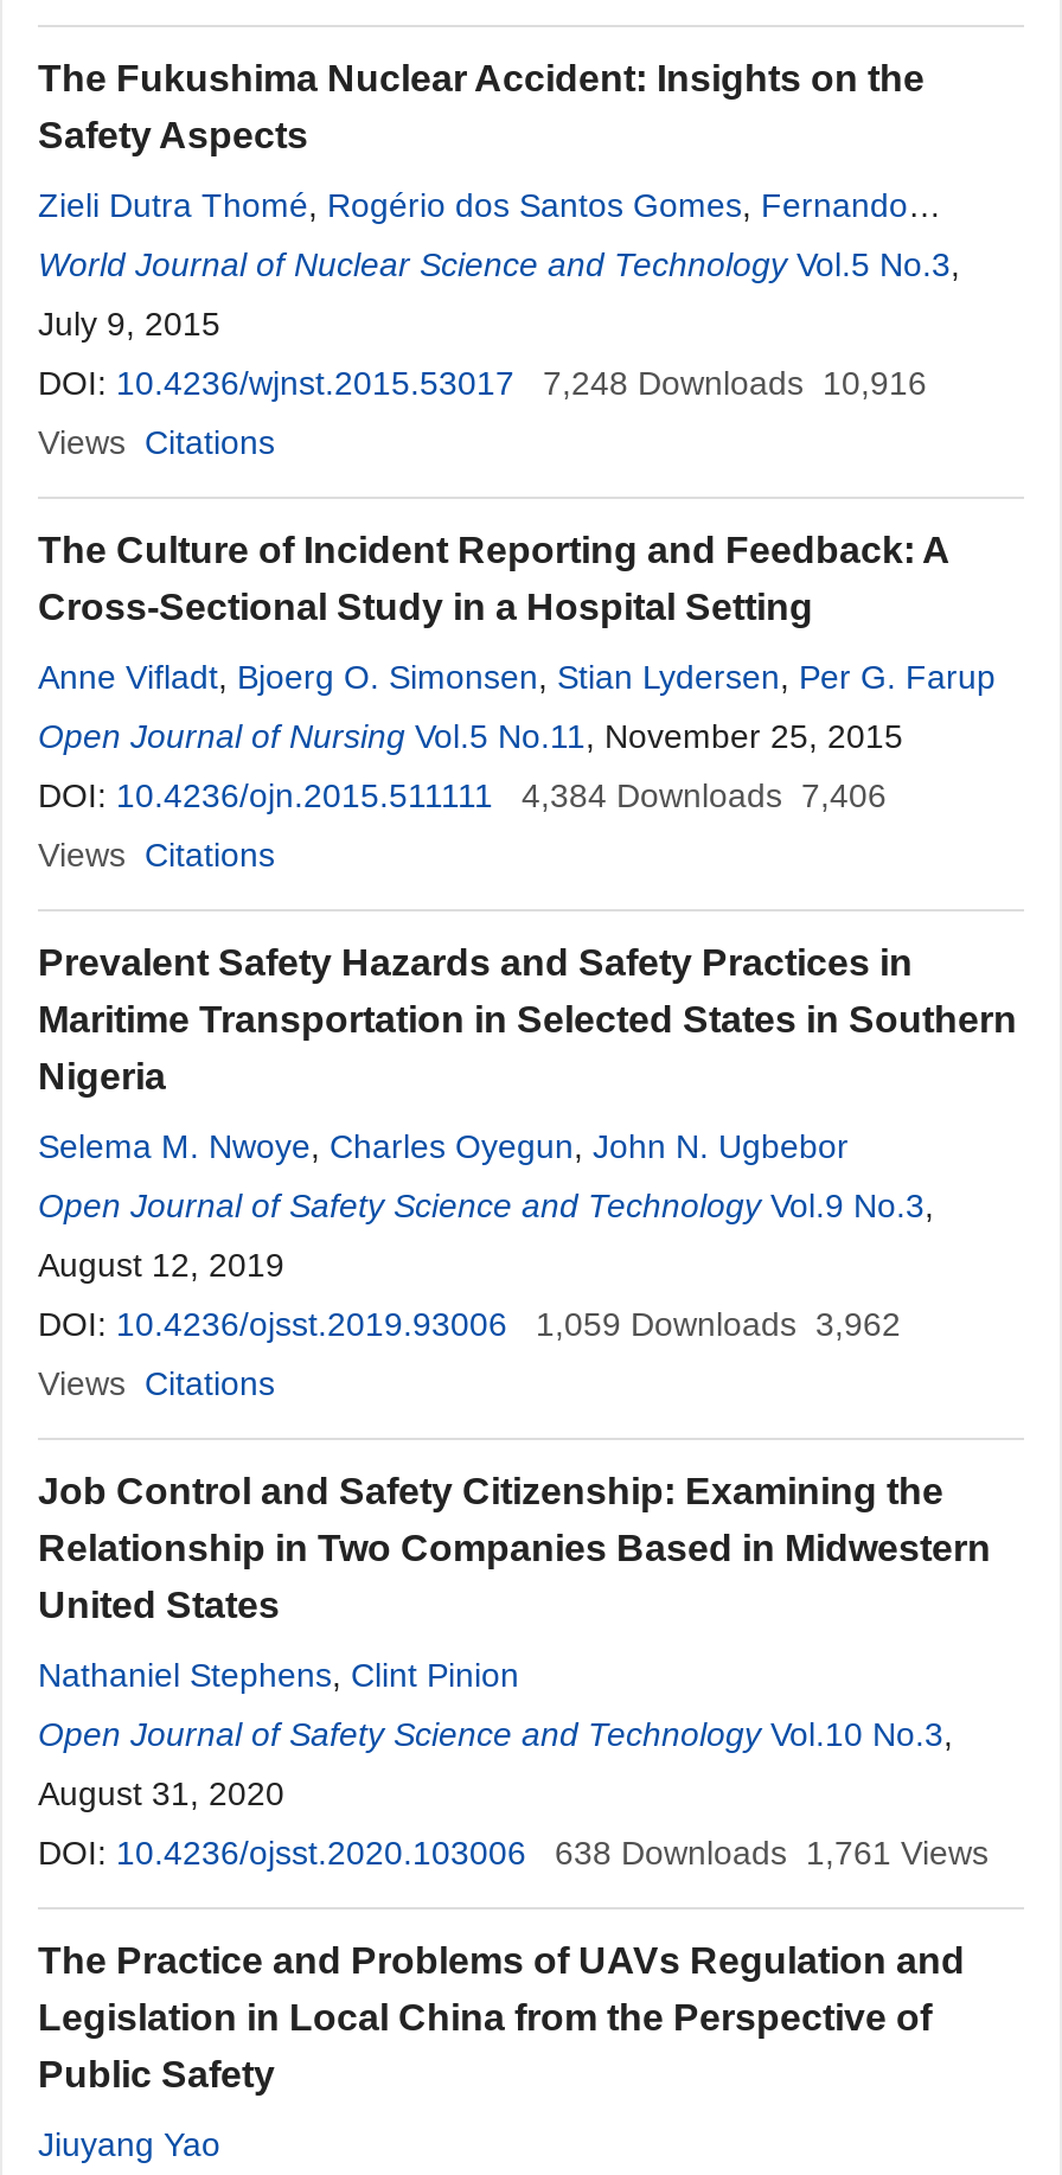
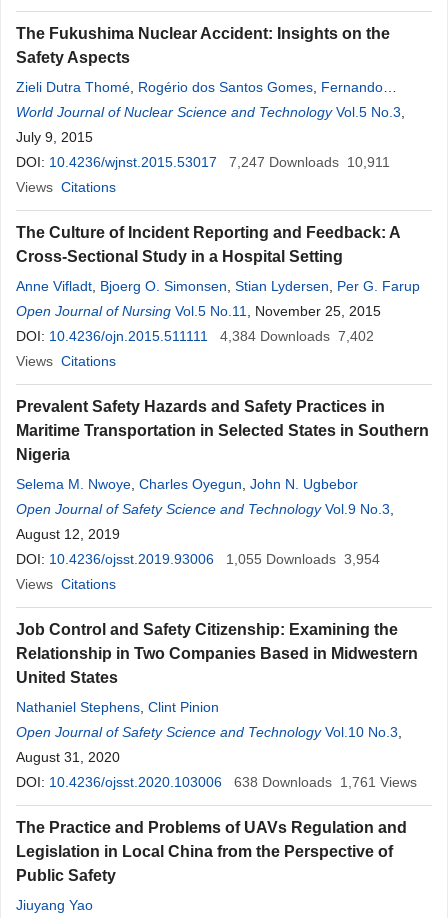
[38,364,927,402] DOI: 10.4236/wjnst.2015.53017 7,248 Downloads 10,916 -> [16,154,390,170] DOI: 10.4236/wjnst.2015.53017 7,247 Downloads 10,911
[38,776,887,814] DOI: 10.4236/ojn.2015.511111 4,384 Downloads 7,406 -> [16,328,374,344] DOI: 10.4236/ojn.2015.511111 4,384 Downloads 7,402
[38,1305,901,1343] DOI: 10.4236/ojsst.2019.93006 1,059 Downloads 3,962 -> [16,551,380,567] DOI: 10.4236/ojsst.2019.93006 1,055 Downloads 3,954

